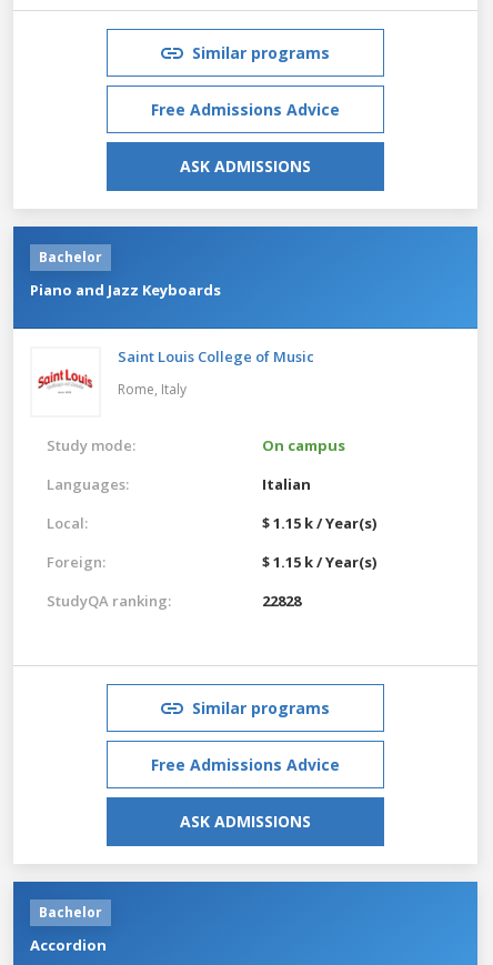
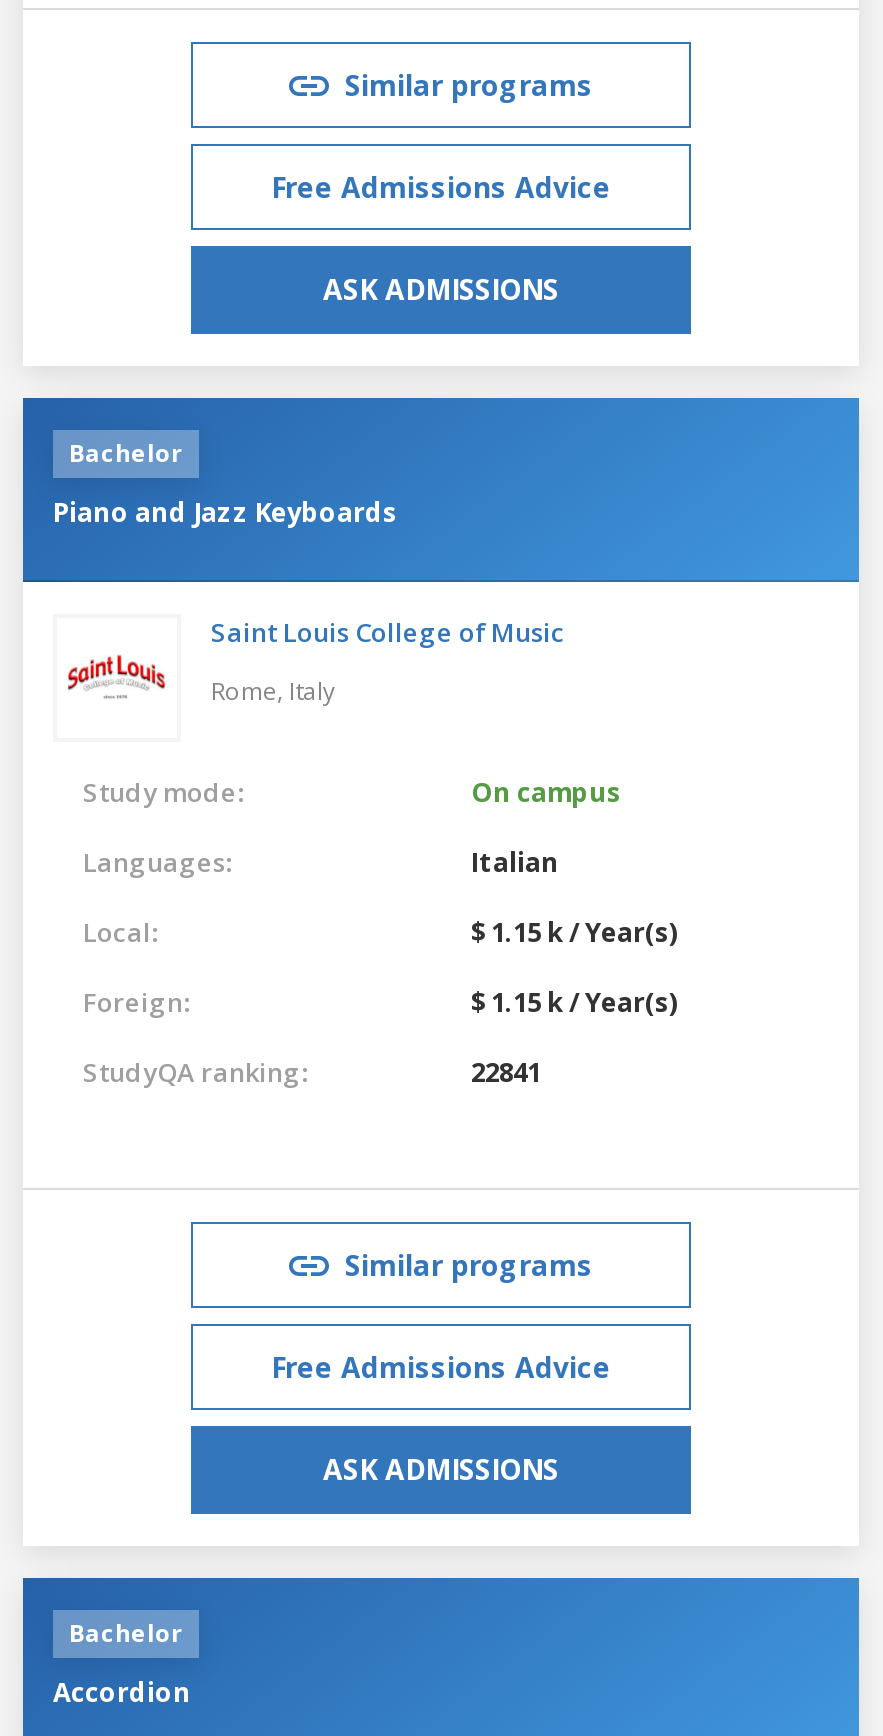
[262,591,301,611] 22828 -> [471,1054,541,1090] 22841

